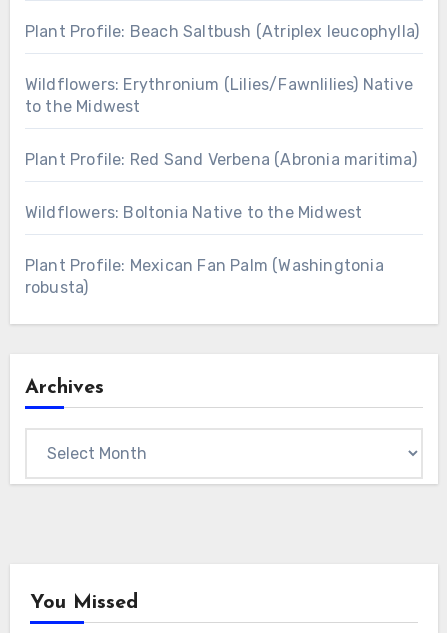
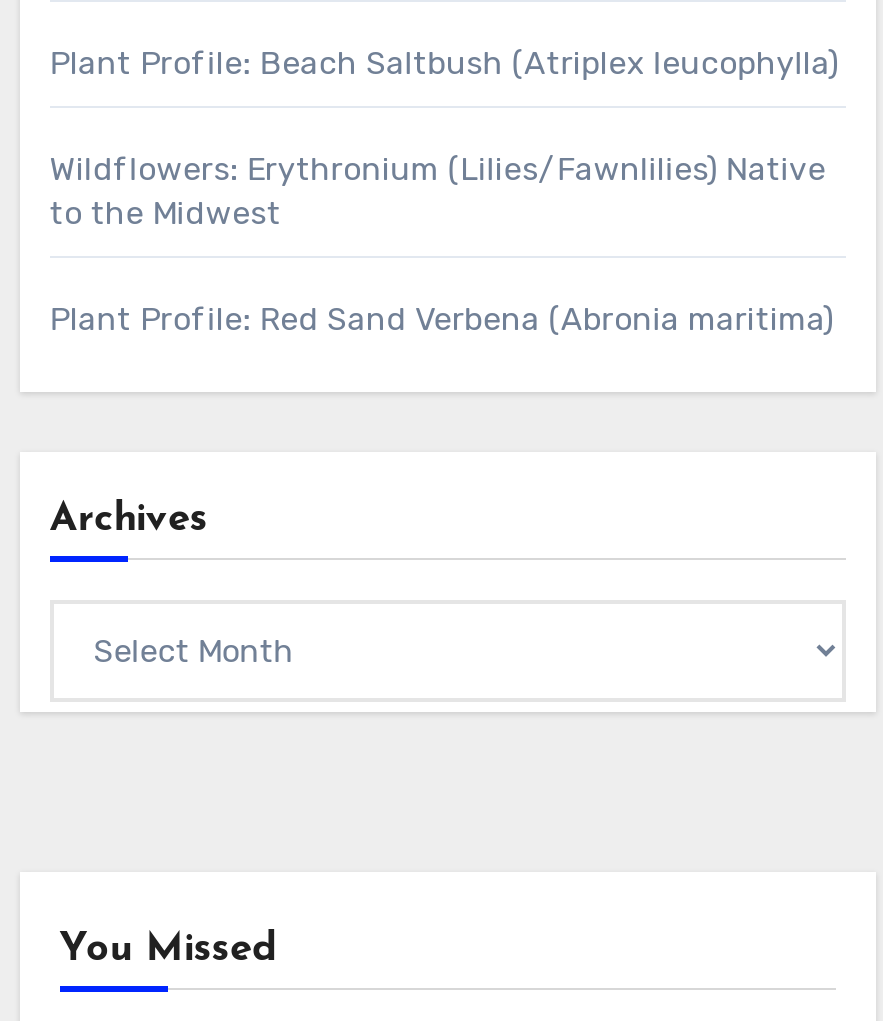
[25,203,384,297] Wildflowers: Boltonia Native to the Midwest | Plant Profile: Mexican Fan Palm (Washingtonia | robusta) -> none

